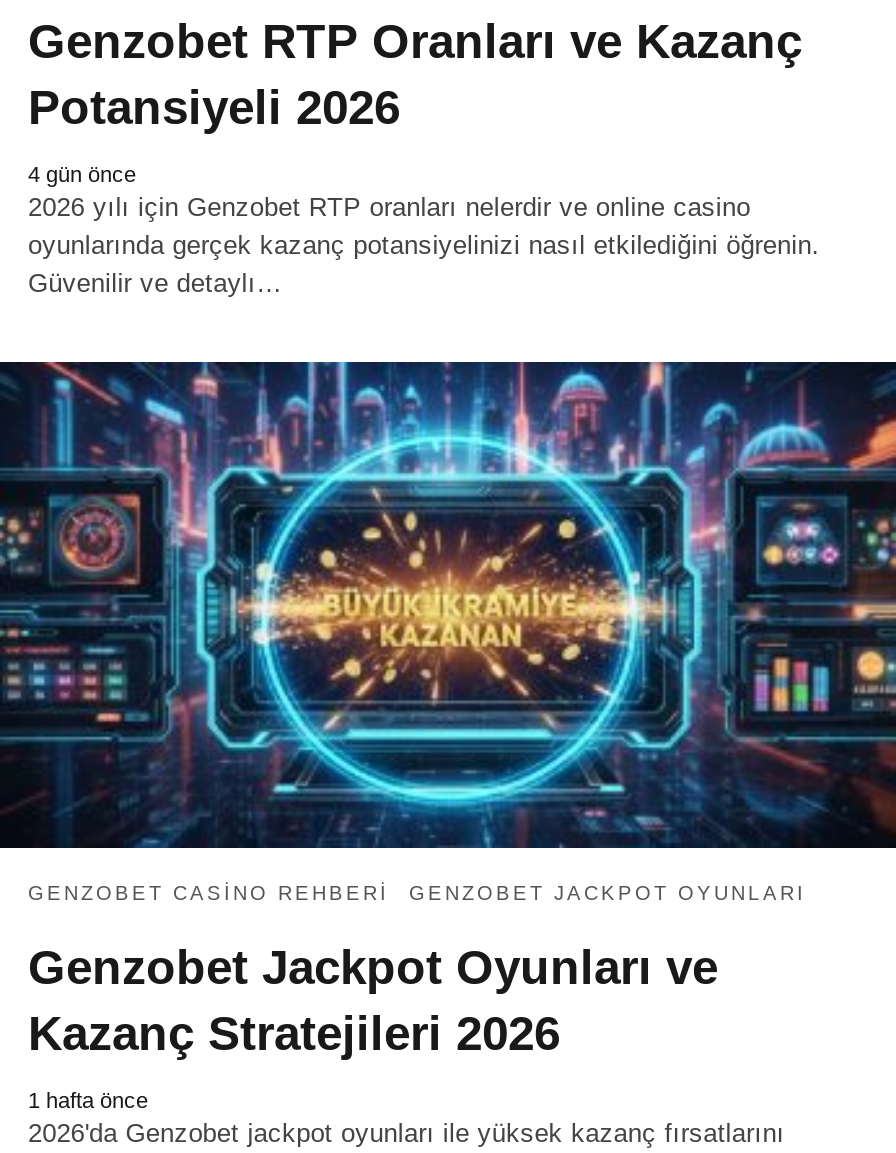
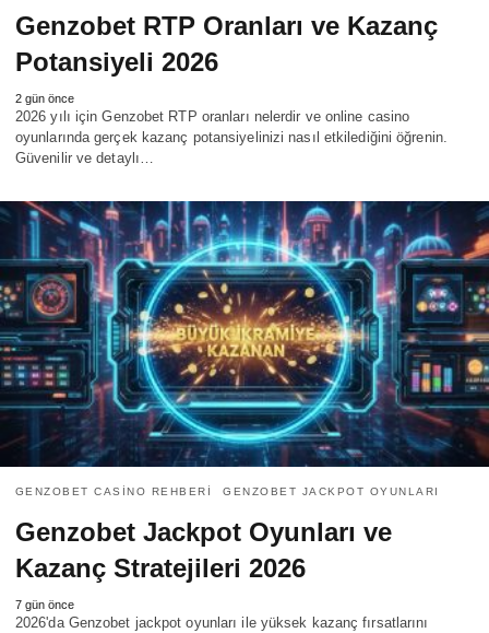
[28,162,136,186] 4 gün önce -> [15,91,74,104] 2 gün önce
[28,1089,148,1113] 1 hafta önce -> [15,598,74,611] 7 gün önce

